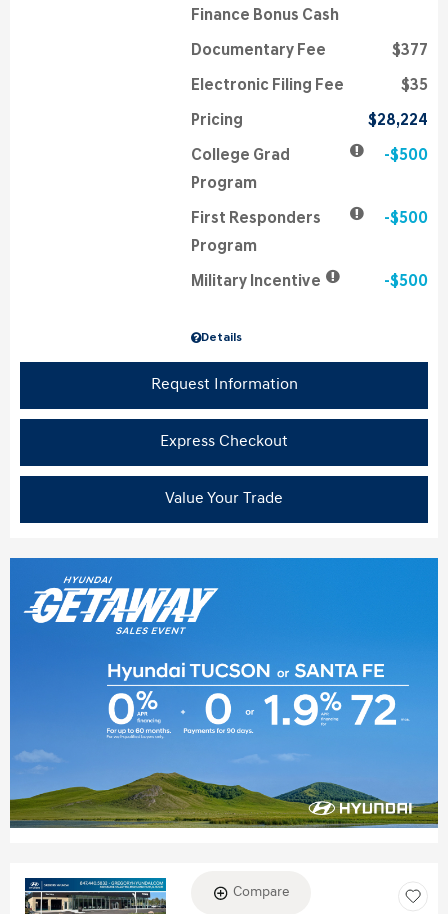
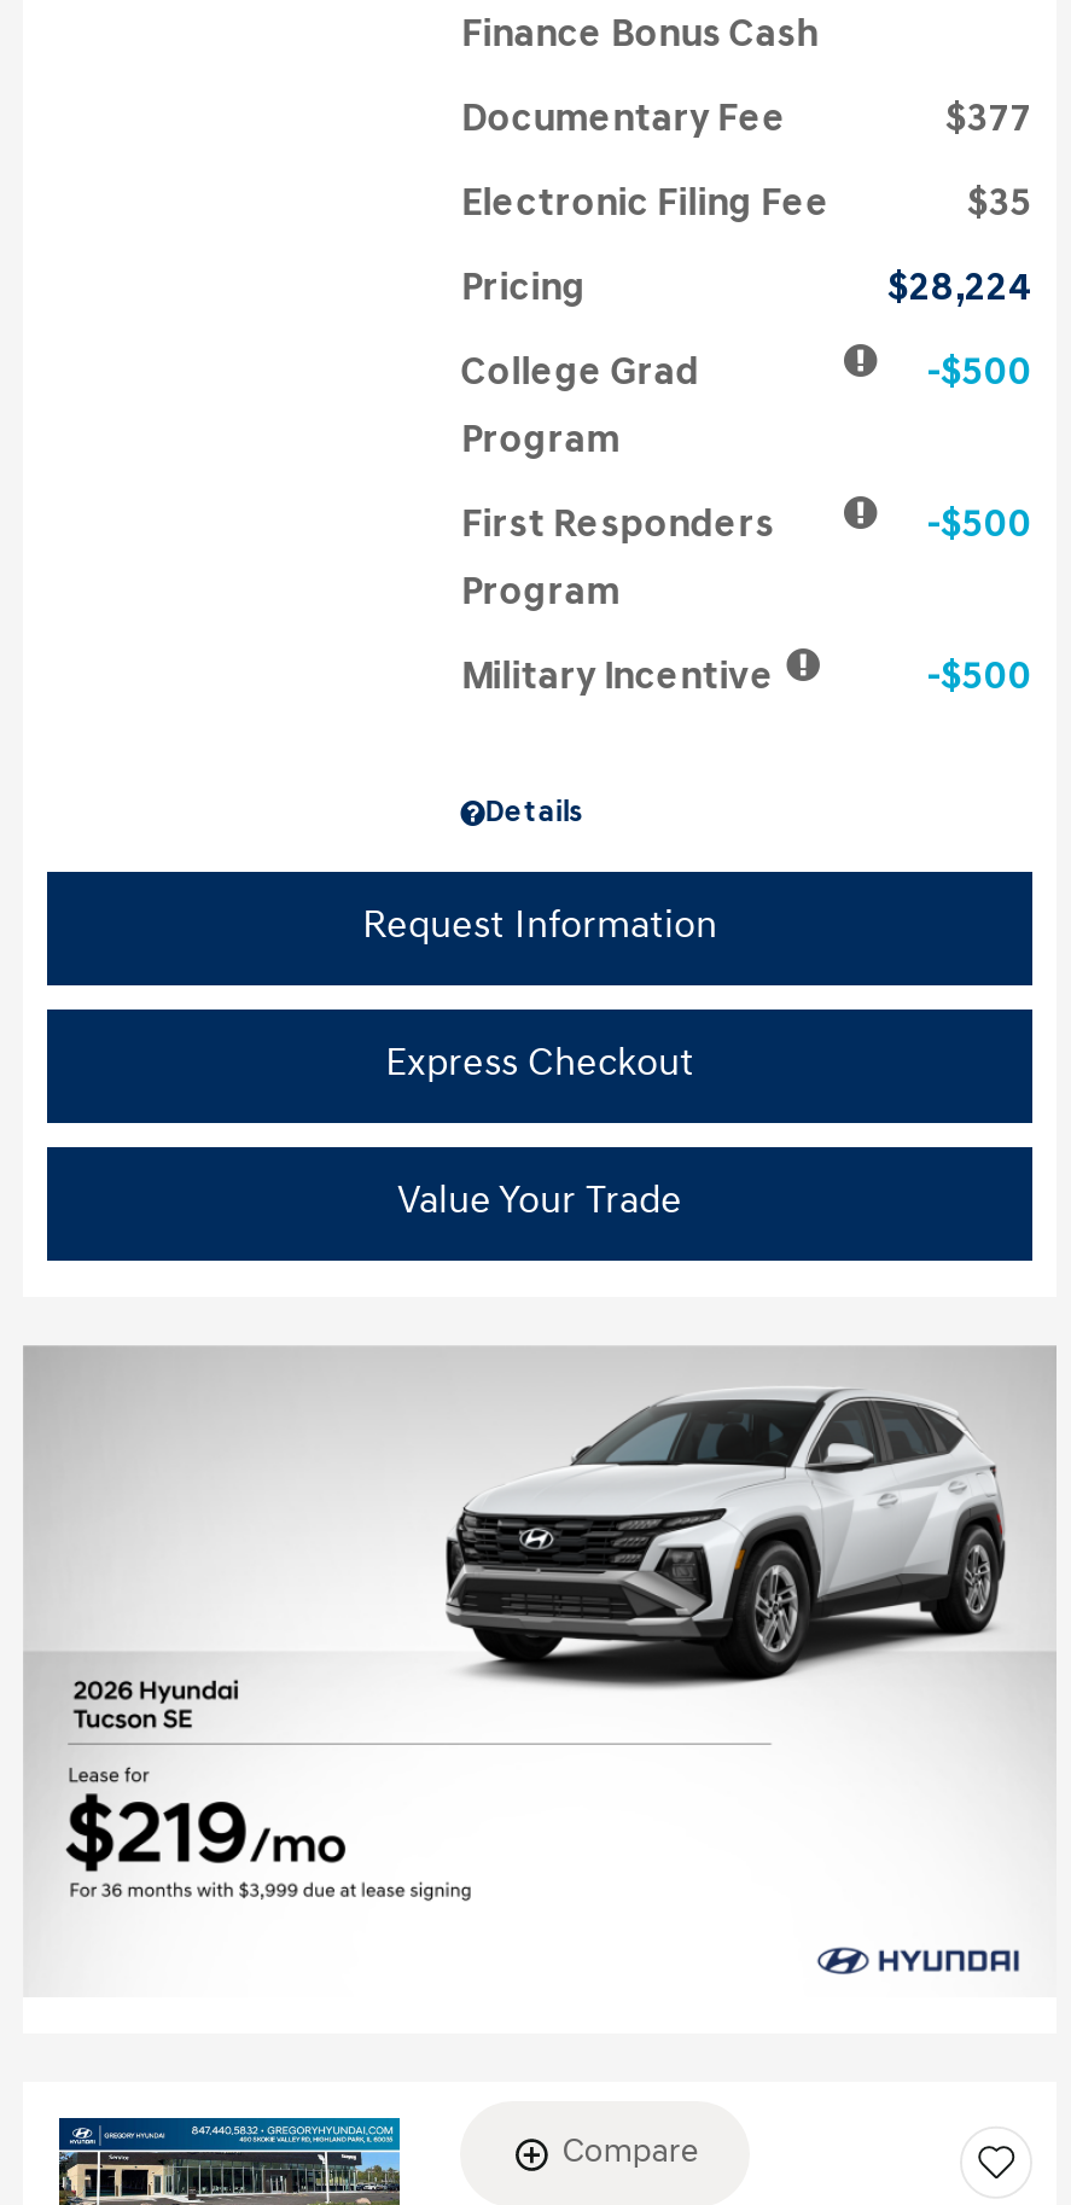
[9,557,439,829] [image] -> [23,1345,1057,1997] [image]

